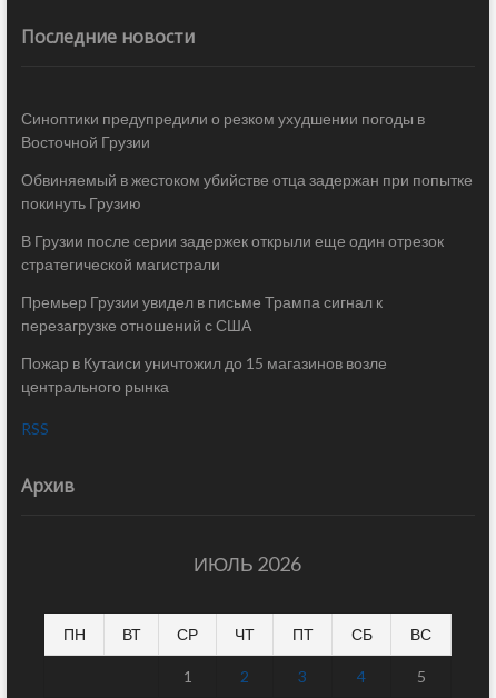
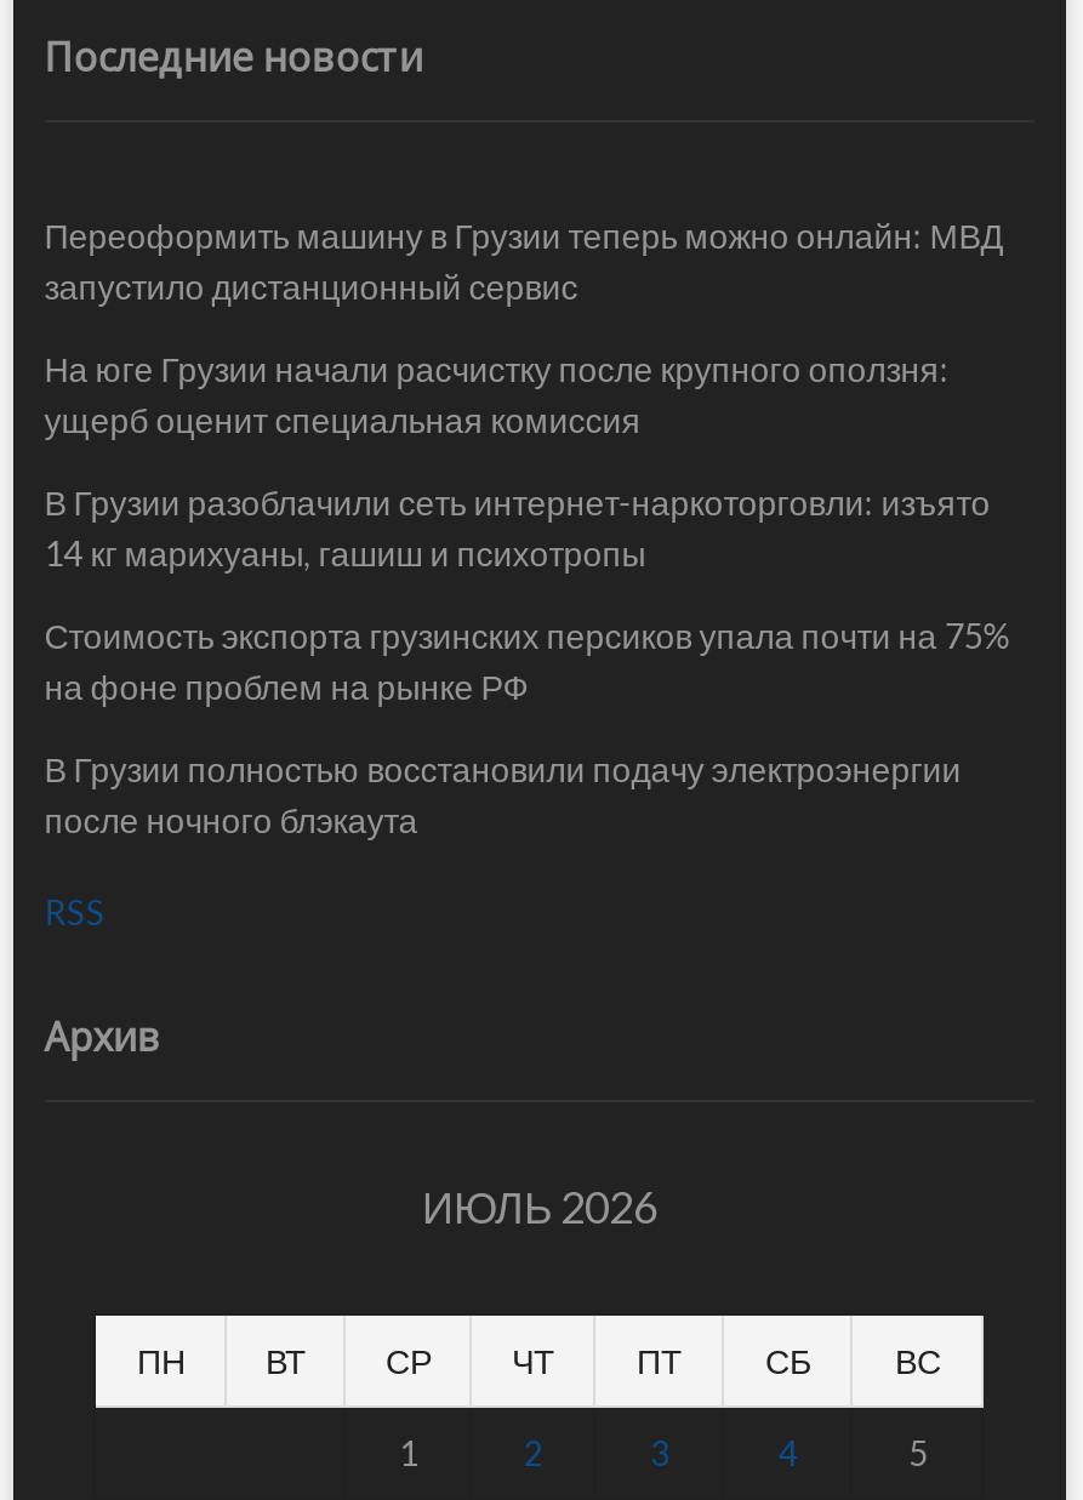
[21,108,425,151] Синоптики предупредили о резком ухудшении погоды в | Восточной Грузии -> [44,214,1002,306] Переоформить машину в Грузии теперь можно онлайн: МВД | запустило дистанционный сервис
[21,170,472,212] Обвиняемый в жестоком убийстве отца задержан при попытке | покинуть Грузию -> [44,347,949,439] На юге Грузии начали расчистку после крупного оползня: | ущерб оценит специальная комиссия
[21,231,444,273] В Грузии после серии задержек открыли еще один отрезок | стратегической магистрали -> [44,480,990,573] В Грузии разоблачили сеть интернет-наркоторговли: изъято | 14 кг марихуаны, гашиш и психотропы
[21,292,382,334] Премьер Грузии увидел в письме Трампа сигнал к | перезагрузке отношений с США -> [44,614,1012,706] Стоимость экспорта грузинских персиков упала почти на 75% | на фоне проблем на рынке РФ
[21,353,387,395] Пожар в Кутаиси уничтожил до 15 магазинов возле | центрального рынка -> [44,747,961,839] В Грузии полностью восстановили подачу электроэнергии | после ночного блэкаута

